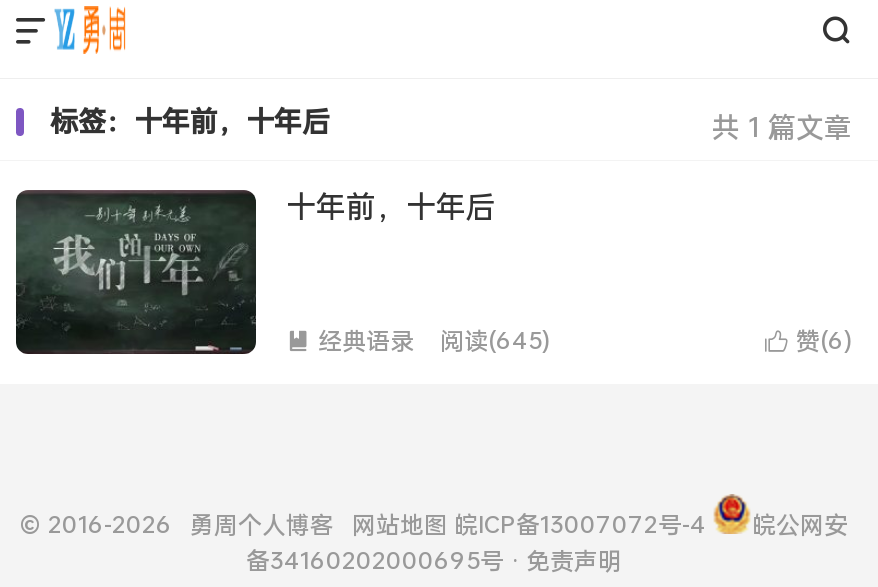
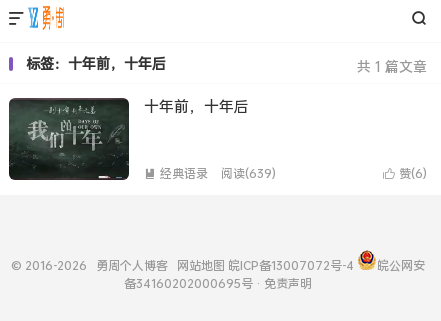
[440,324,550,358] 阅读(645) -> [221,165,276,182] 阅读(639)

